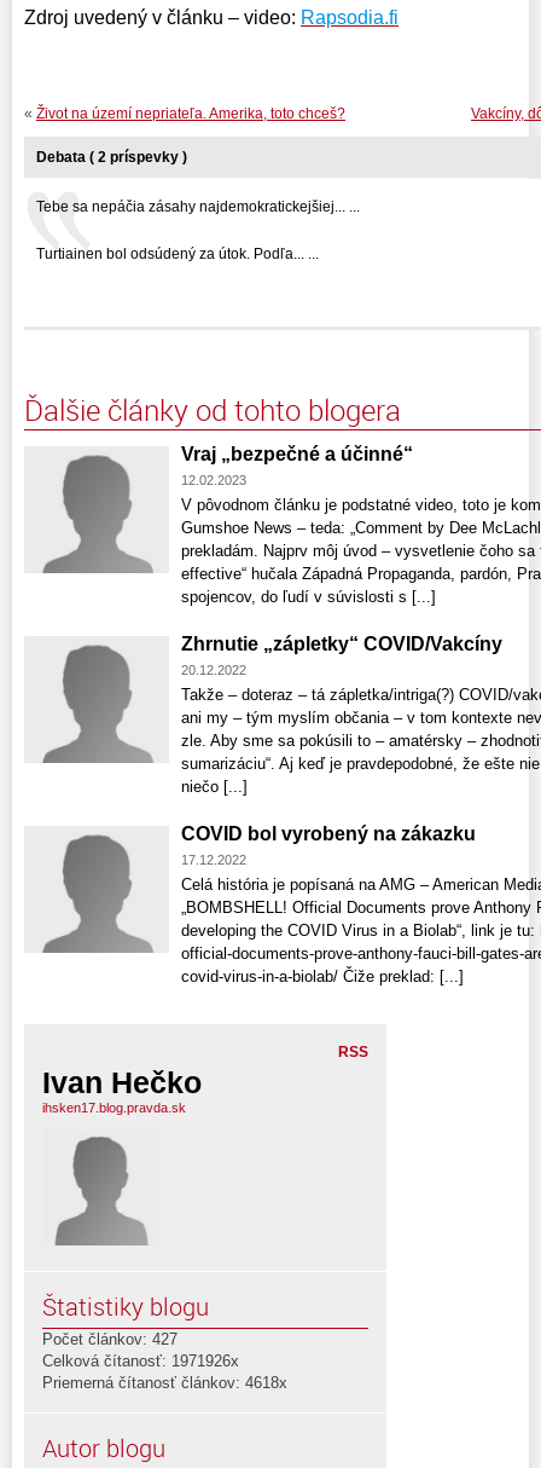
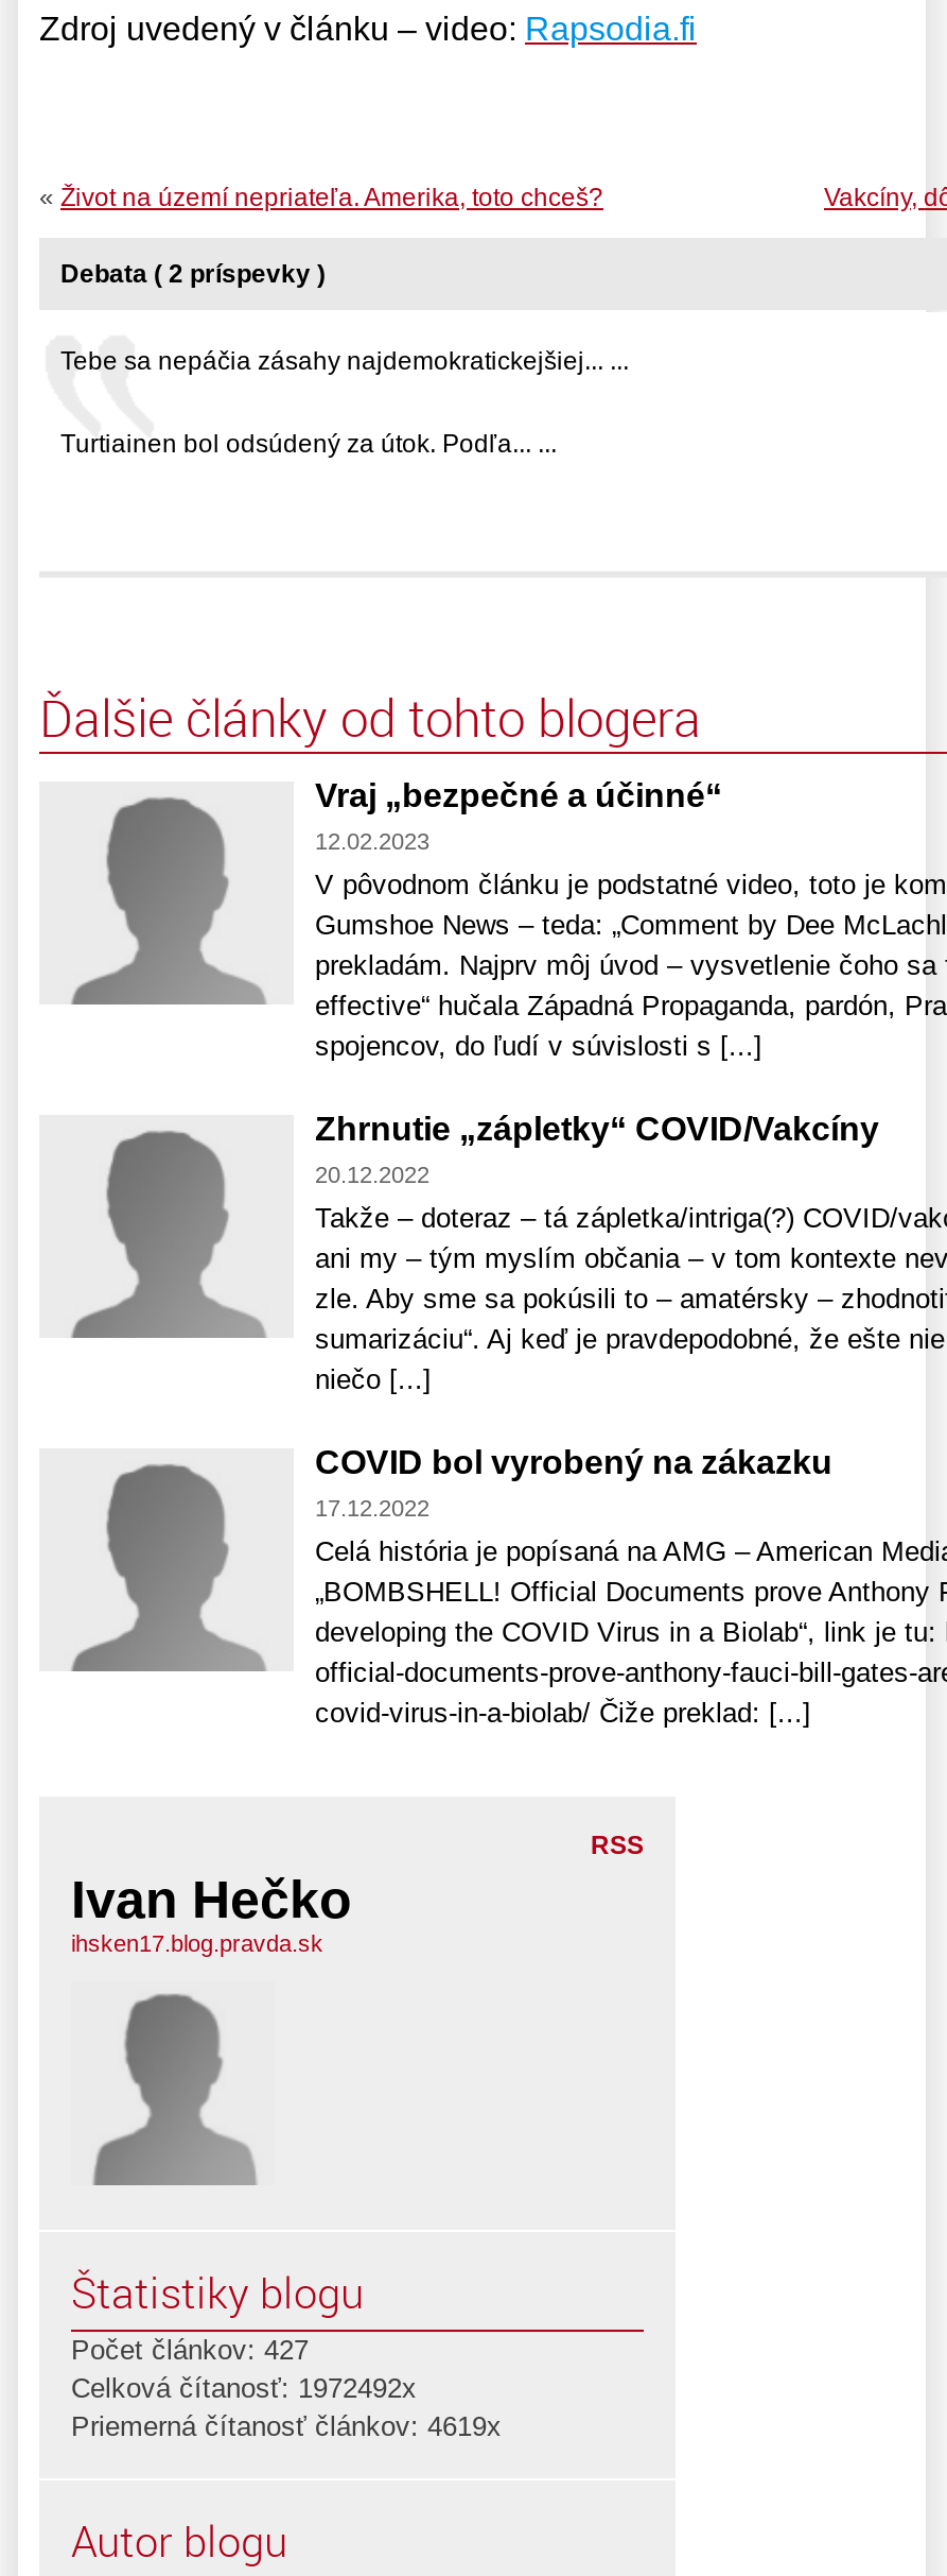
[42,1352,239,1370] Celková čítanosť: 1971926x -> [71,2372,417,2404] Celková čítanosť: 1972492x
[42,1374,287,1392] Priemerná čítanosť článkov: 4618x -> [71,2410,502,2442] Priemerná čítanosť článkov: 4619x

